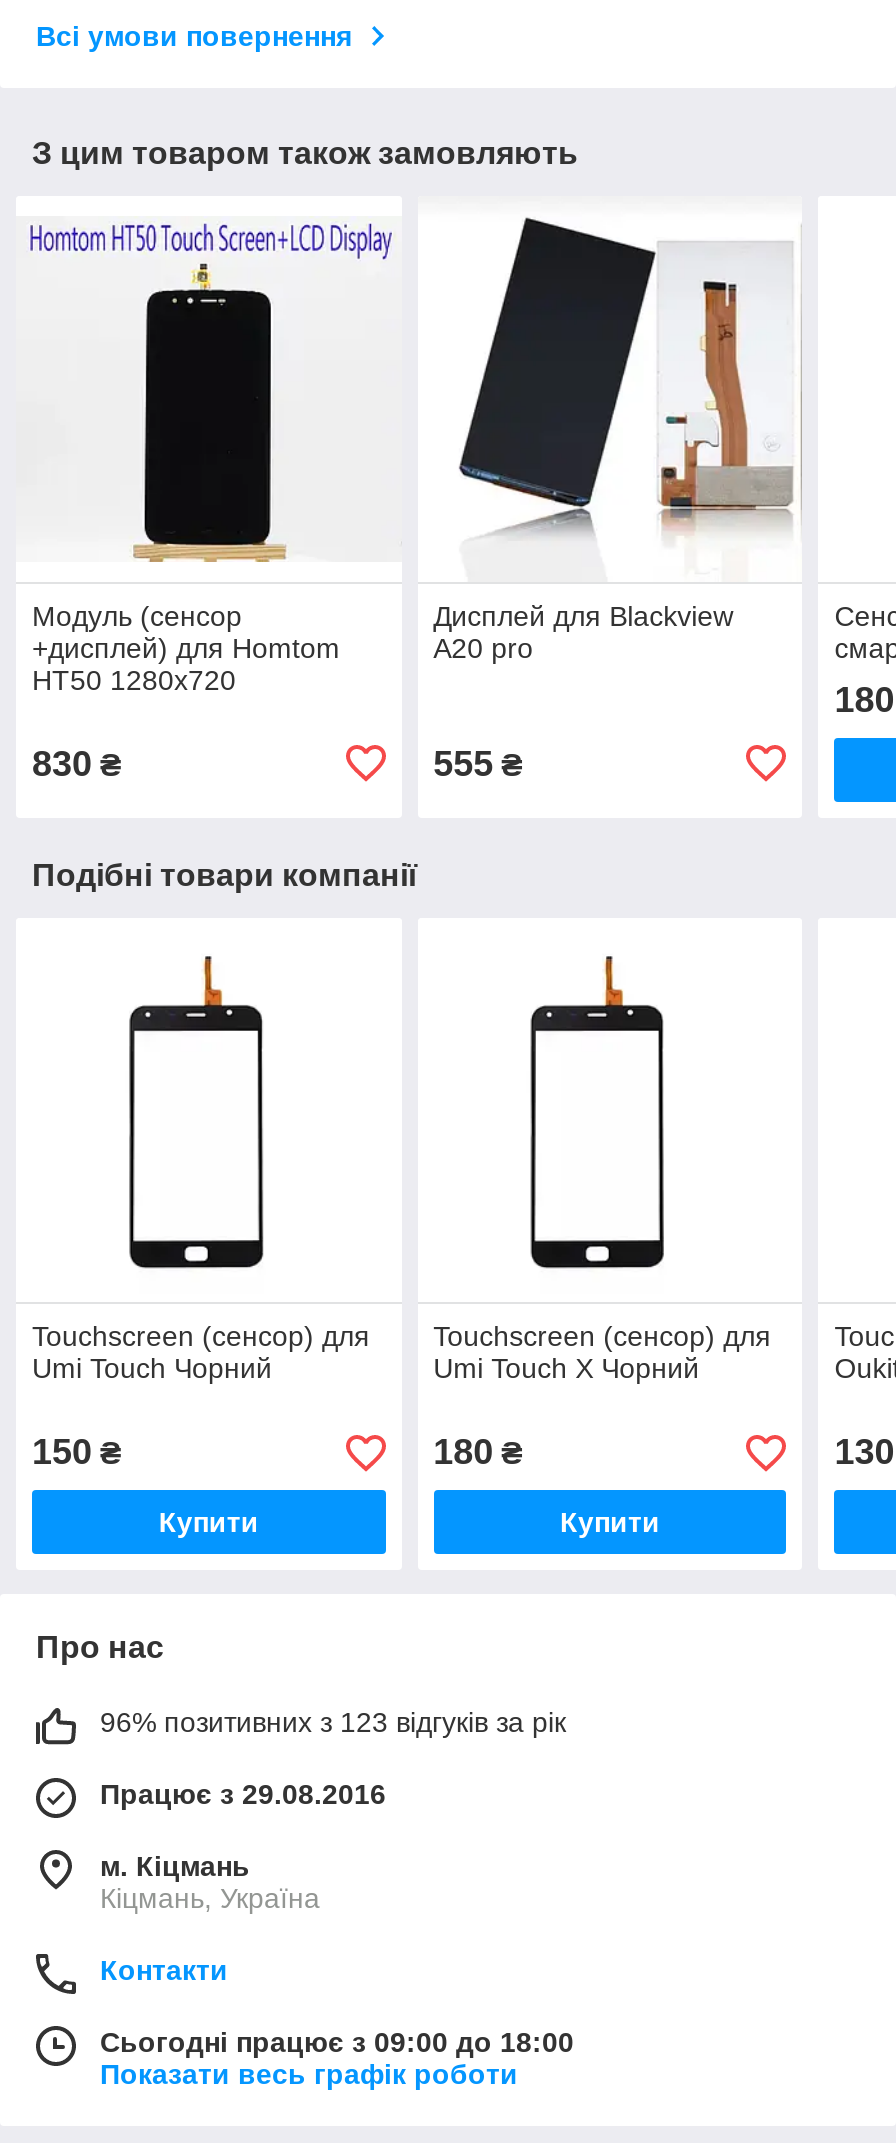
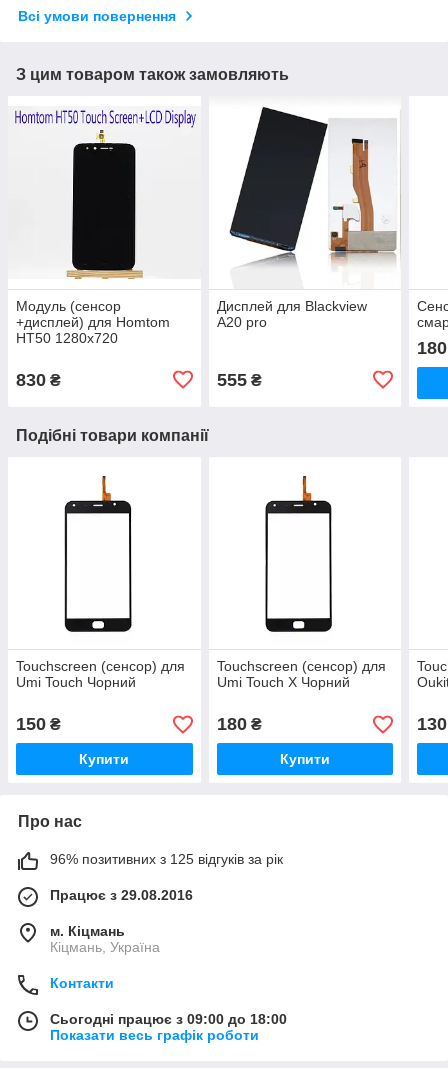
[100,1707,566,1739] 96% позитивних з 123 відгуків за рік -> [50,851,283,867] 96% позитивних з 125 відгуків за рік

